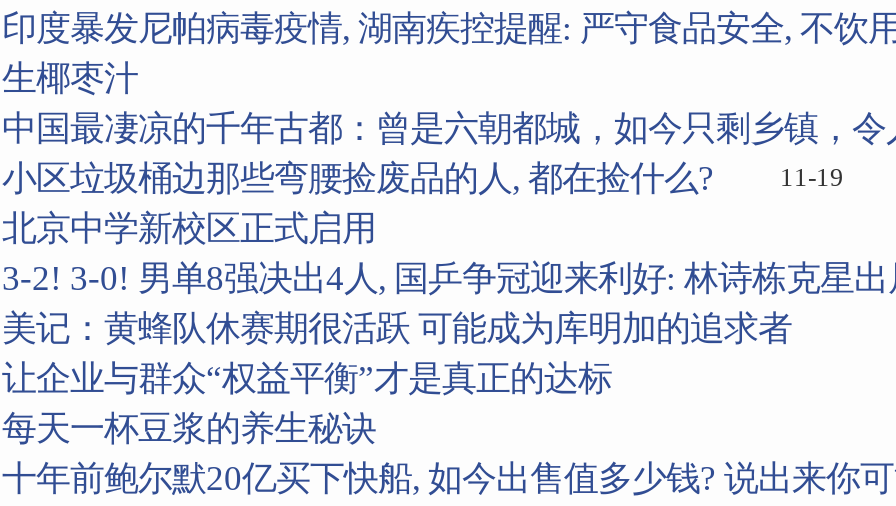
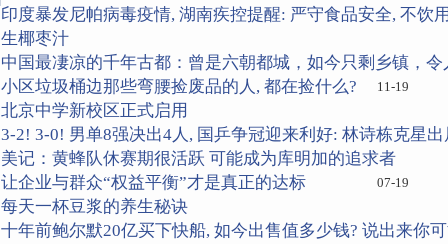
none -> [377,175,409,190] 07-19

